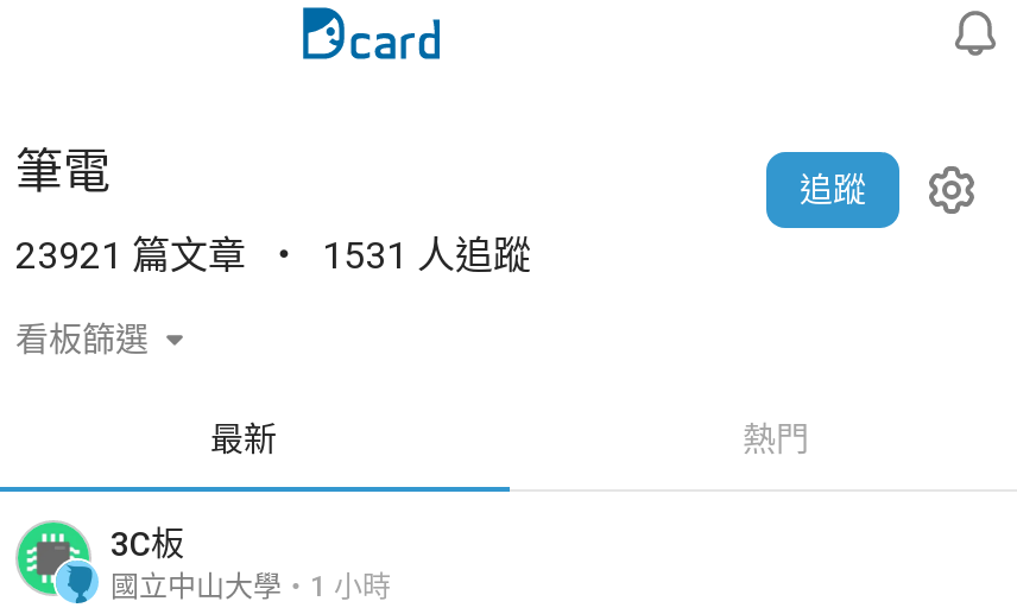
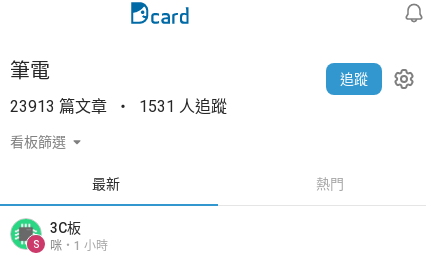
[15,233,531,278] 23921 篇文章 1531 人追蹤 -> [10,97,227,116] 23913 篇文章 1531 人追蹤
none -> [32,238,39,249] S
[110,570,282,603] 國立中山大學 -> [50,239,62,253] 咪

